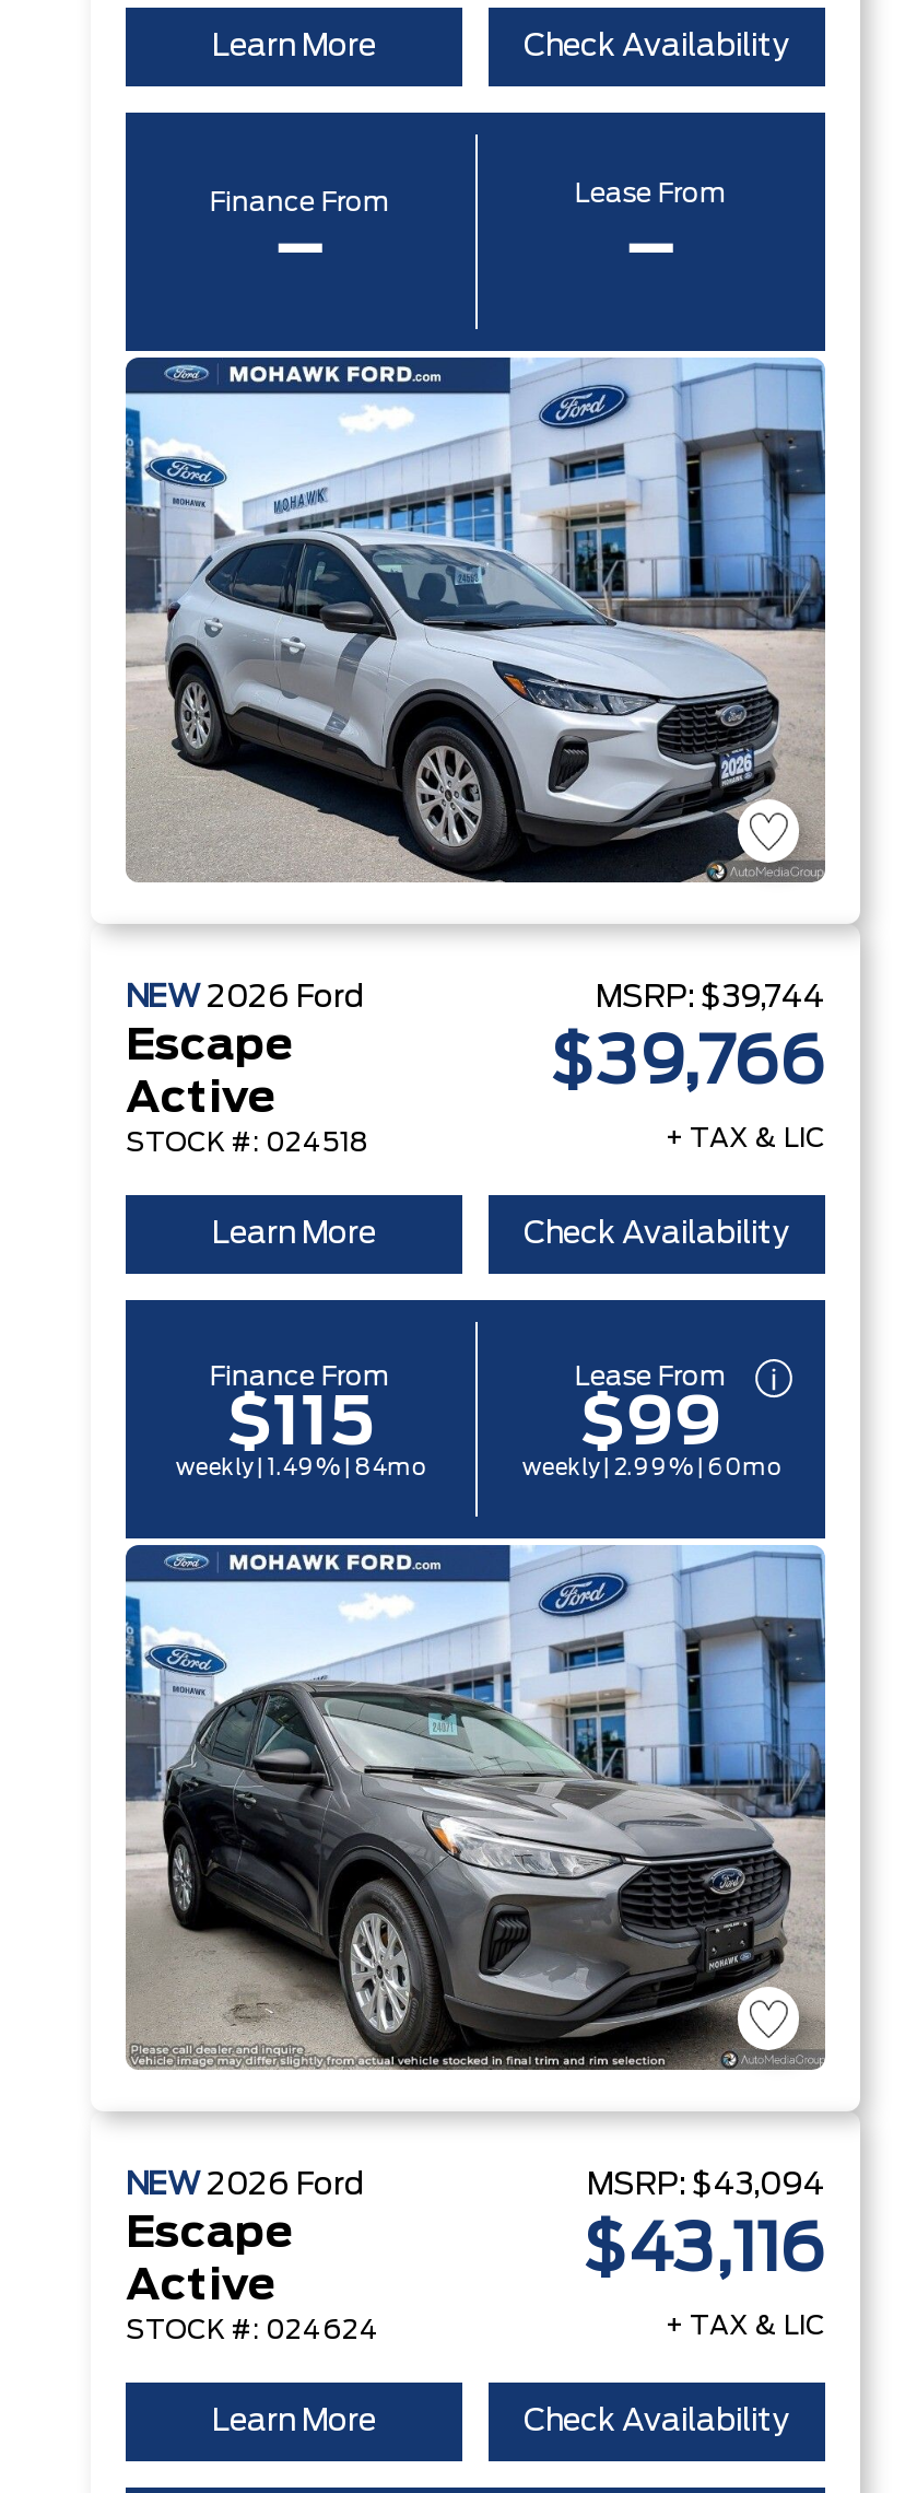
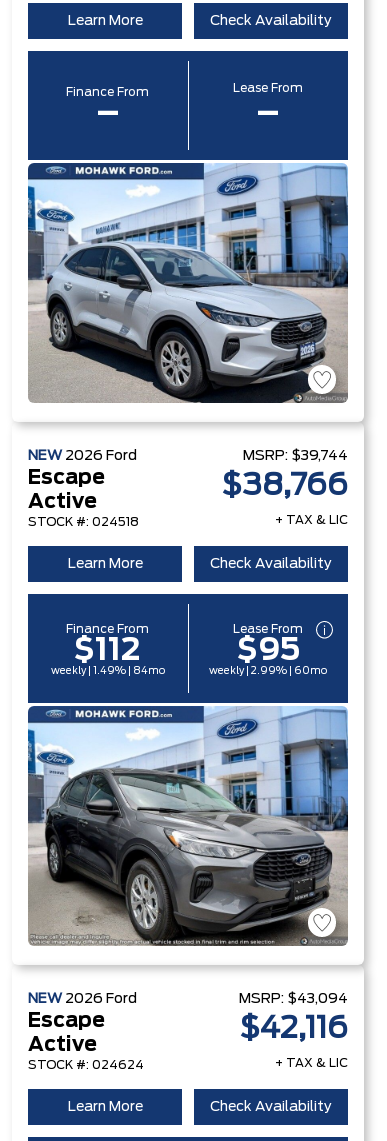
[550,1031,825,1097] $39,766 -> [221,471,348,501] $38,766
[227,1391,374,1456] $115 -> [74,635,141,665] $112
[580,1391,722,1456] $99 -> [237,635,300,665] $95
[583,2219,825,2284] $43,116 -> [239,1014,348,1044] $42,116

